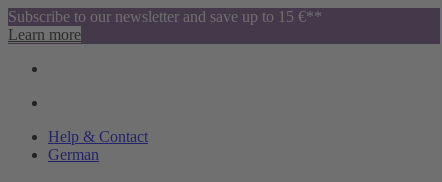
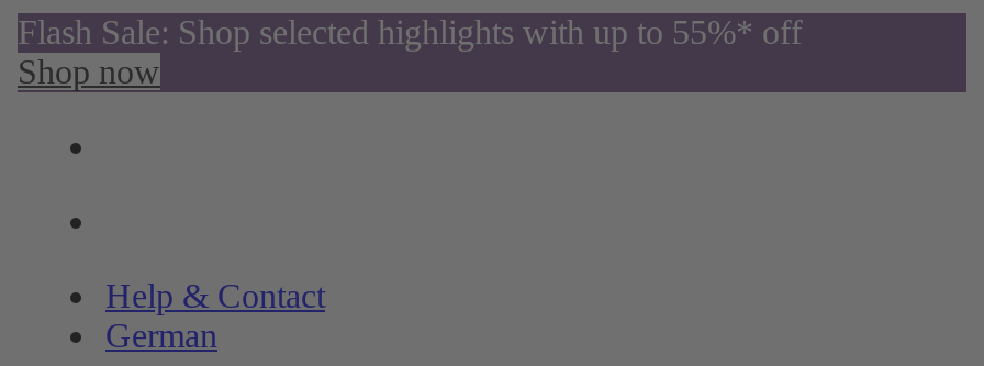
[8,8,322,43] Subscribe to our newsletter and save up to 15 €** | Learn more -> [18,13,802,90] Flash Sale: Shop selected highlights with up to 55%* off | Shop now

